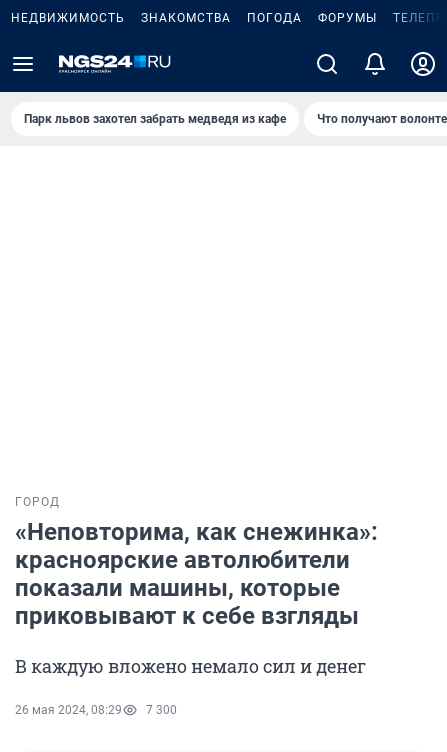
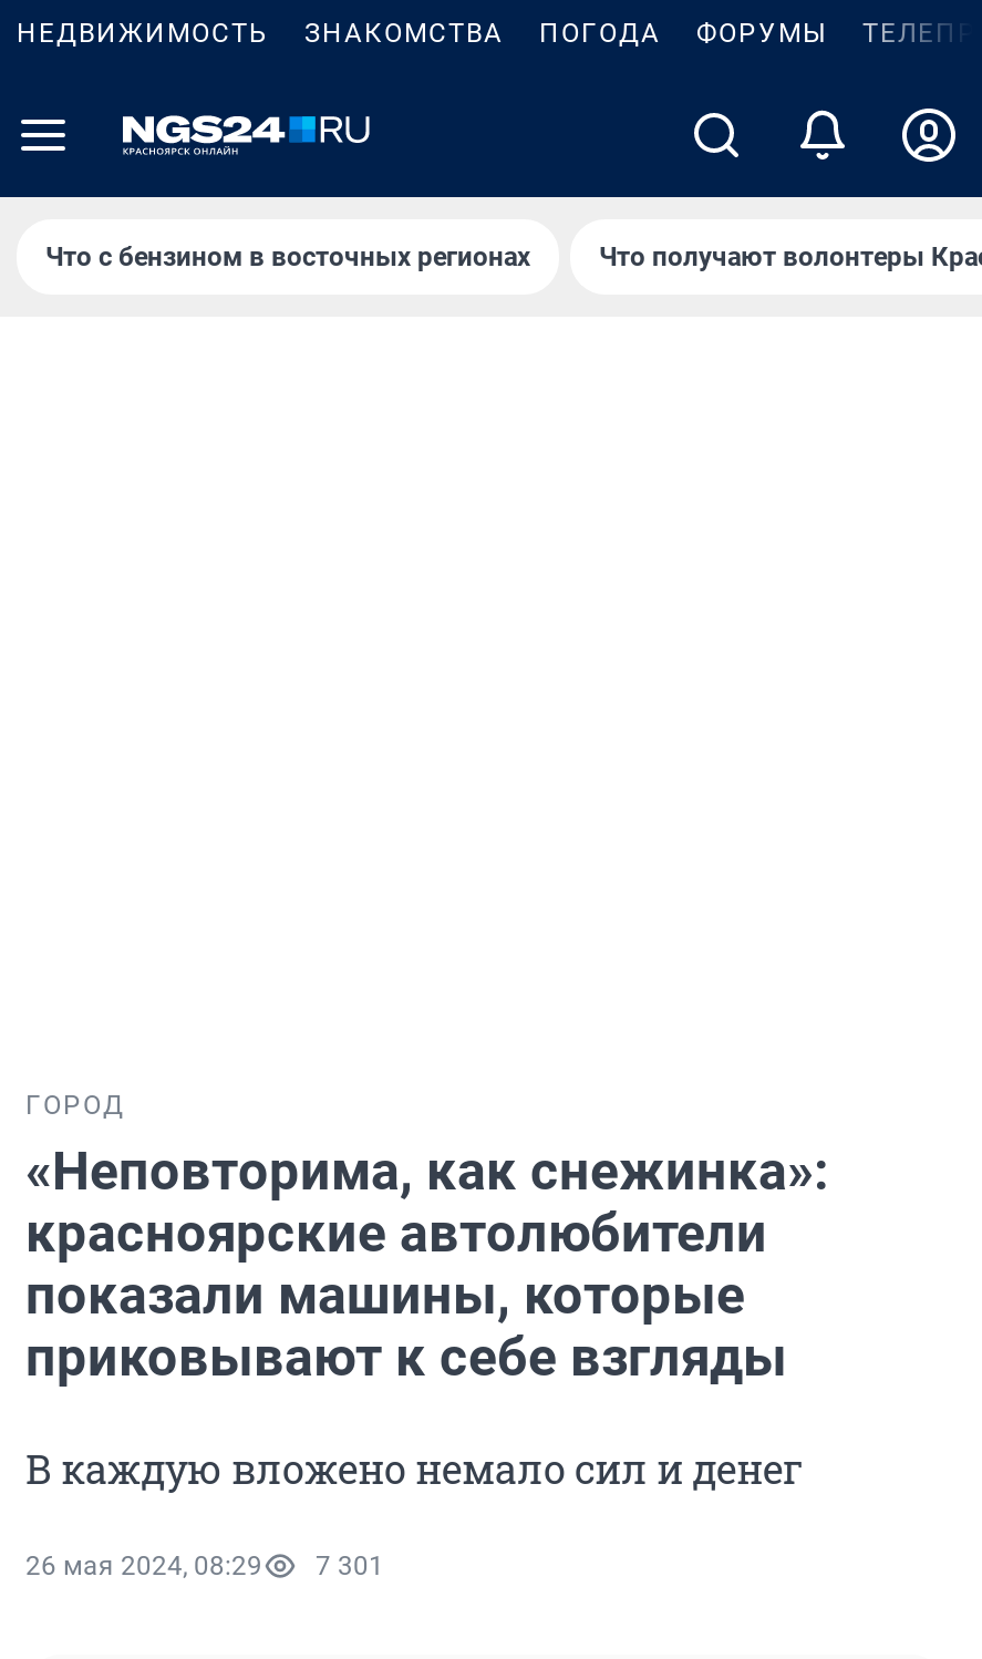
[24,112,286,126] Парк львов захотел забрать медведя из кафе -> [45,241,530,272] Что с бензином в восточных регионах
[15,703,177,717] 26 мая 2024, 08:29 7 300 -> [25,1551,384,1582] 26 мая 2024, 08:29 7 301

